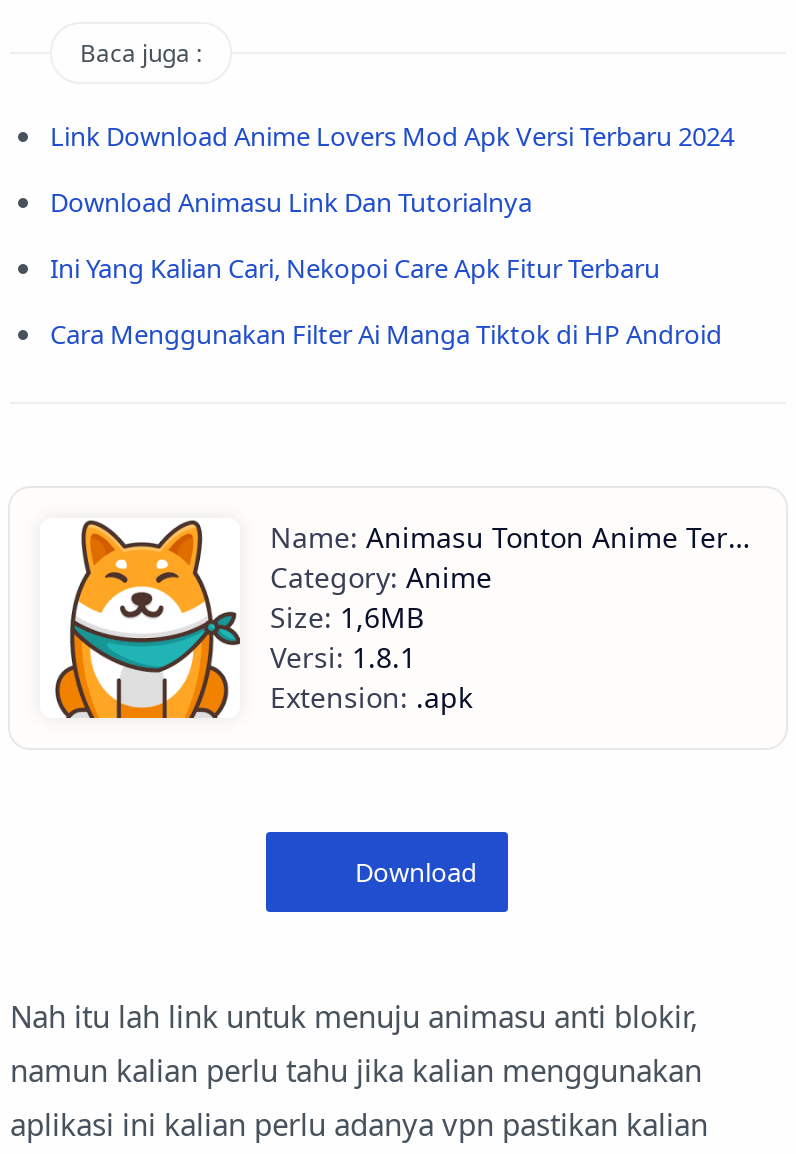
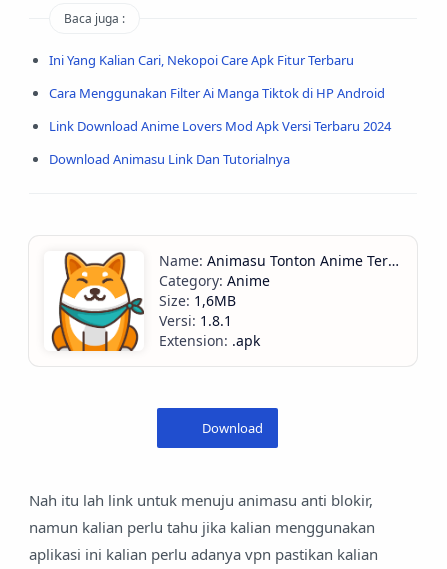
moved [50,118,734,220] -> [49,117,391,168]: Link Download Anime Lovers Mod Apk Versi Terbaru 2024 | Download Animasu Link Dan Tutorialnya
moved [50,250,722,352] -> [49,51,385,102]: Ini Yang Kalian Cari, Nekopoi Care Apk Fitur Terbaru | Cara Menggunakan Filter Ai Manga Tiktok di HP Android

